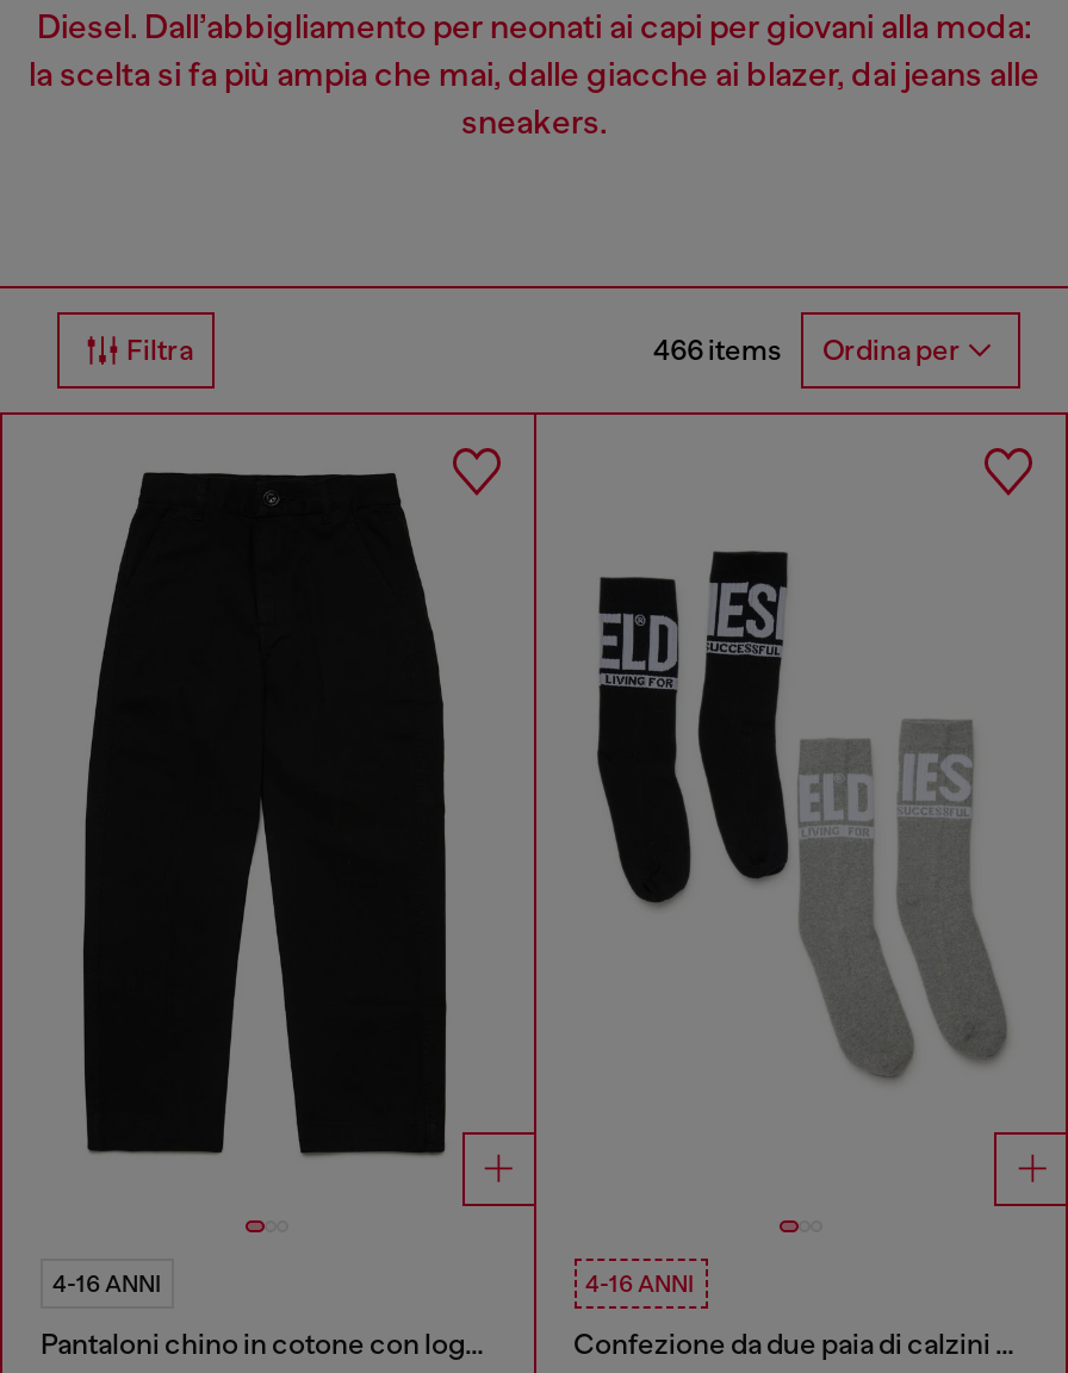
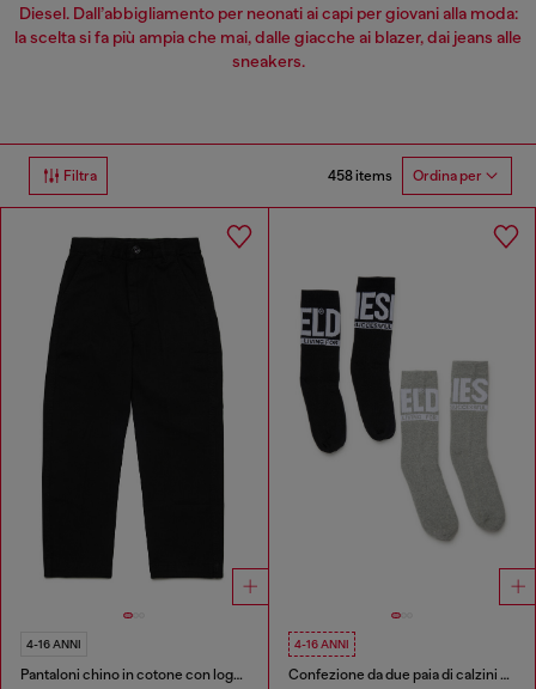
[653,333,961,368] 466 items Ordina per -> [328,167,482,185] 458 items Ordina per

